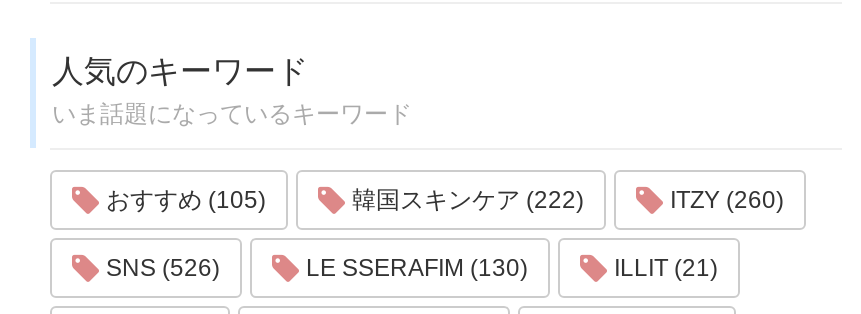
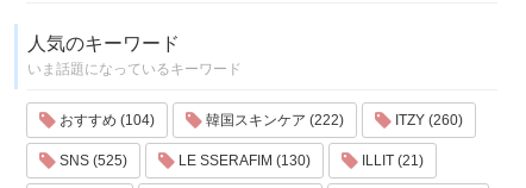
[100,186,266,214] おすすめ (105) -> [56,112,155,129] おすすめ (104)
[100,254,220,282] SNS (526) -> [56,152,127,169] SNS (525)

